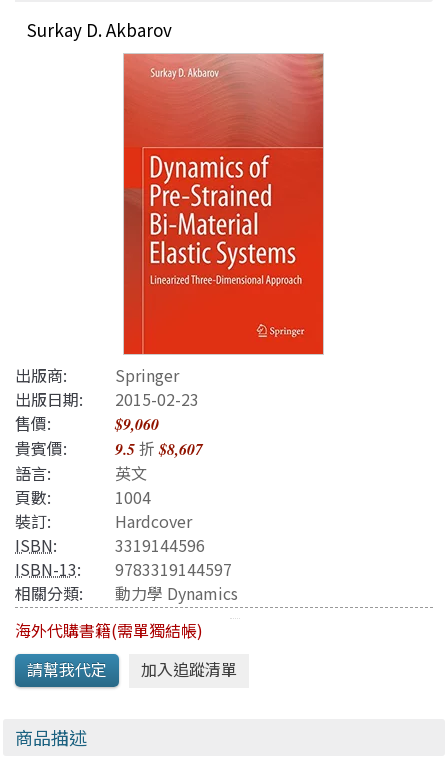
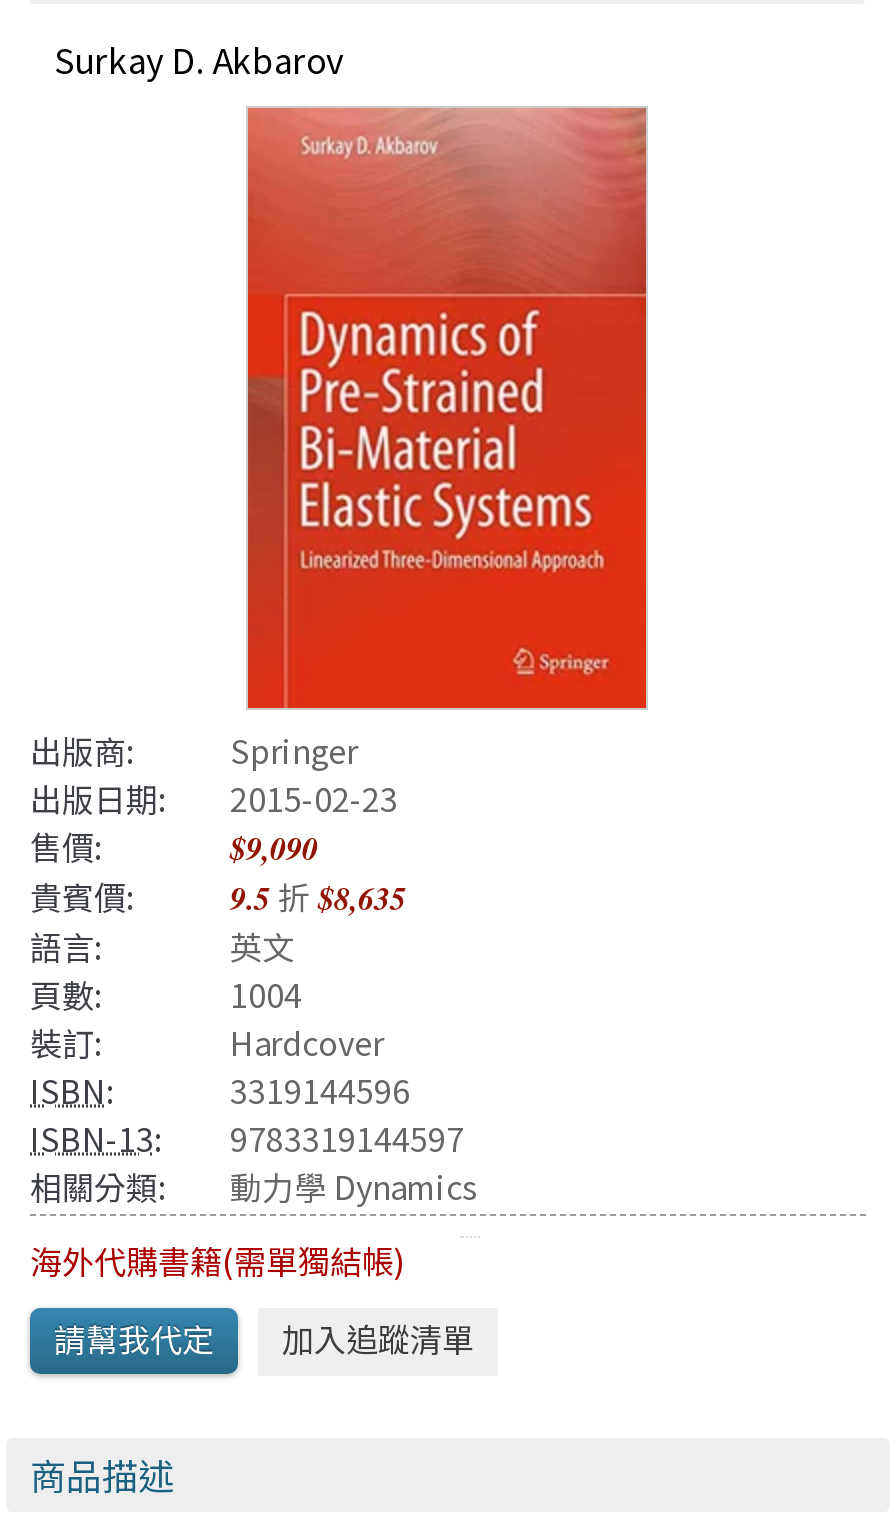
[115,413,159,435] $9,060 -> [230,826,318,870] $9,090
[15,436,203,460] 貴賓價: 9.5折$8,607 -> [30,872,406,920] 貴賓價: 9.5折$8,635

